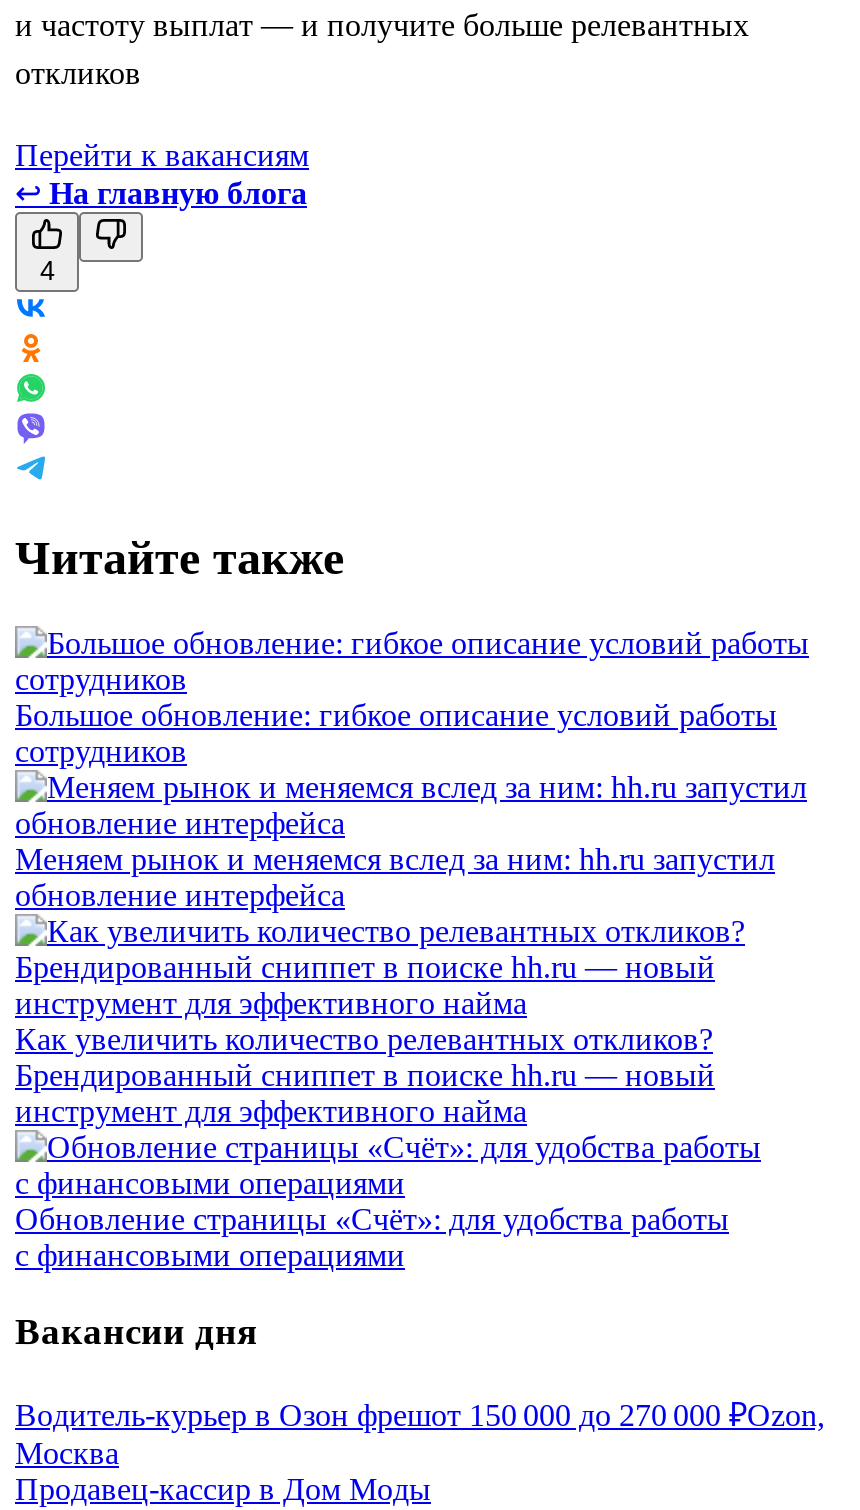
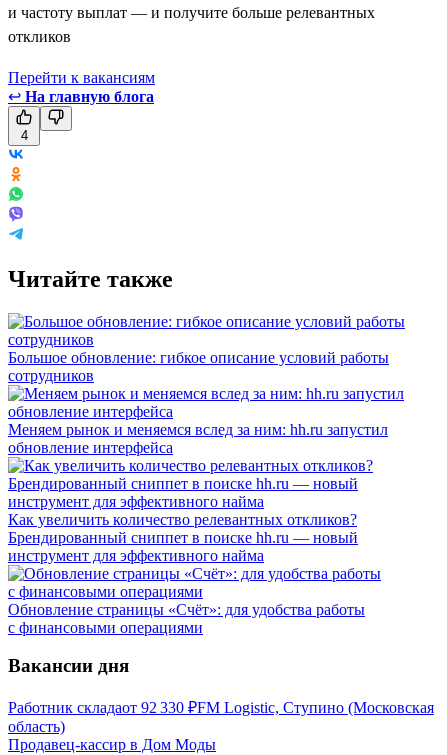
[15,1398,825,1470] Водитель-курьер в Озон фрешот 150 000 до 270 000 ₽Ozon, | Москва -> [8,699,434,735] Работник складаот 92 330 ₽FM Logistic, Ступино (Московская | область)

